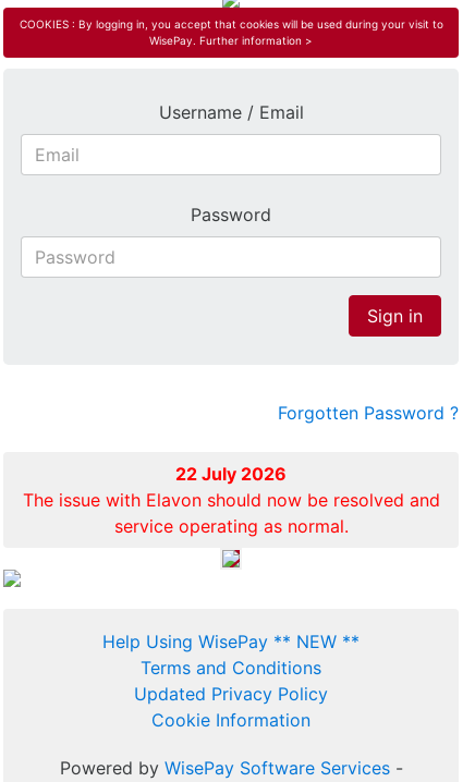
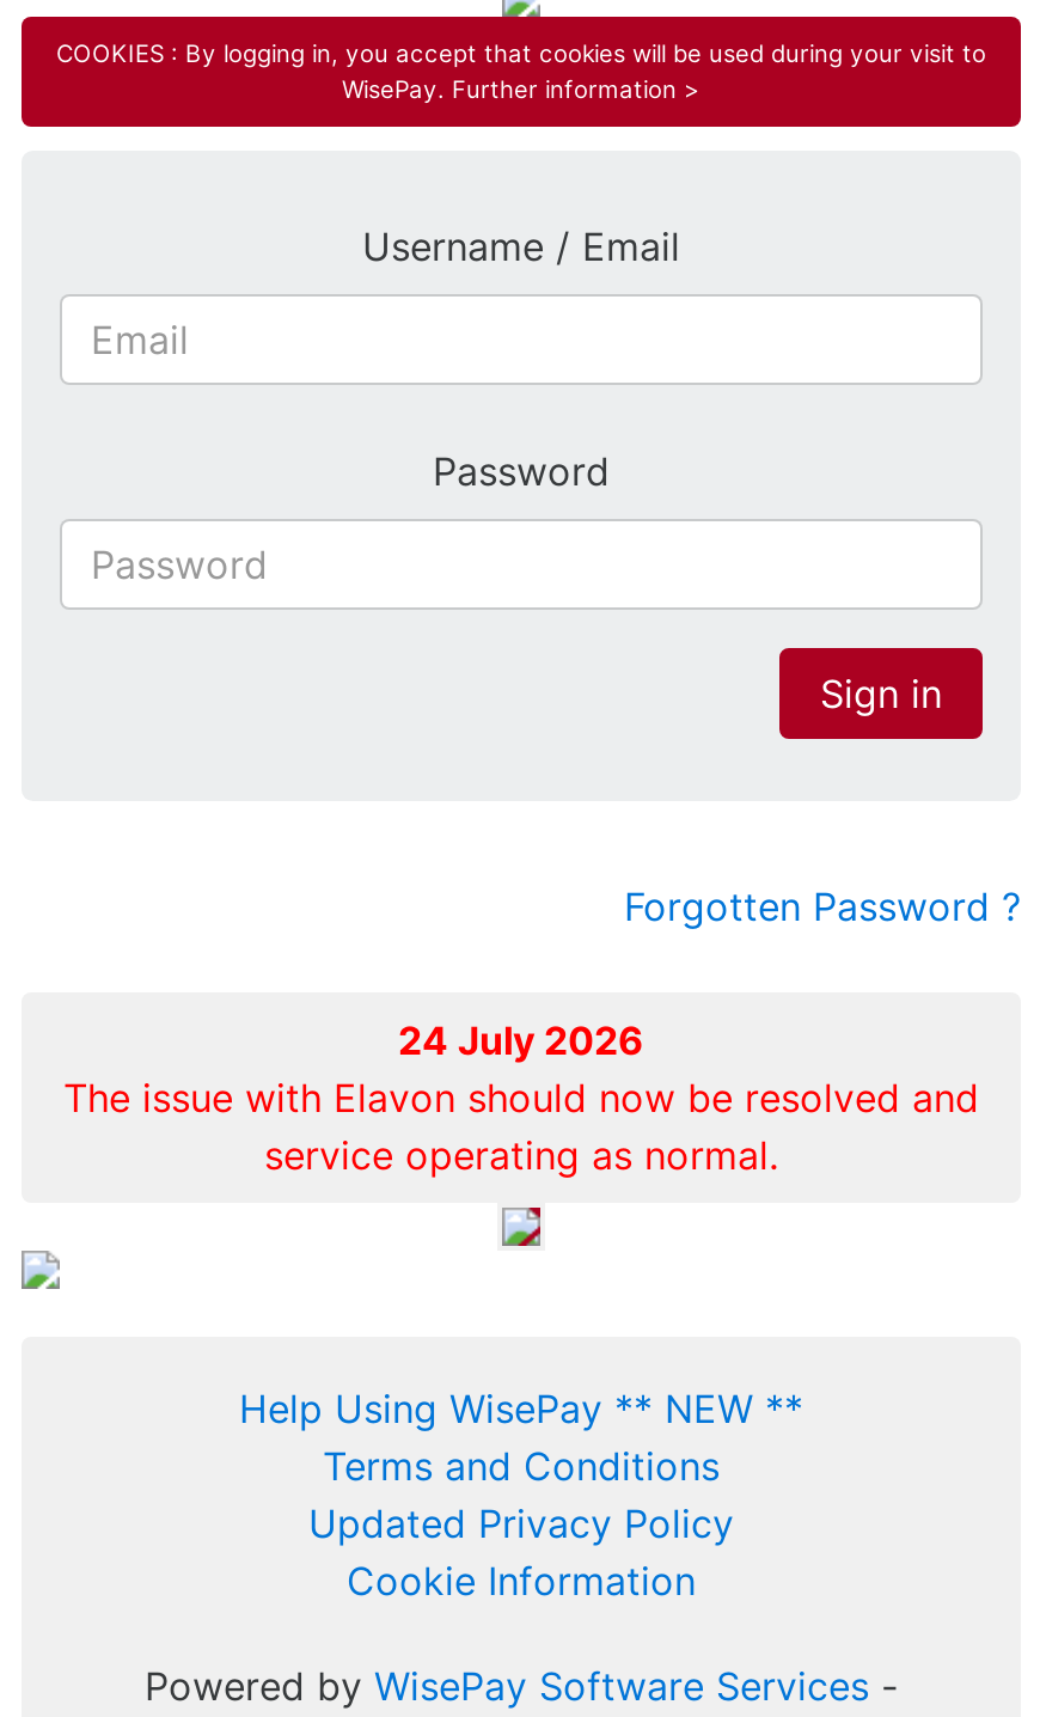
[175,463,287,485] 22 July 2026 -> [398,1016,644,1064] 24 July 2026

